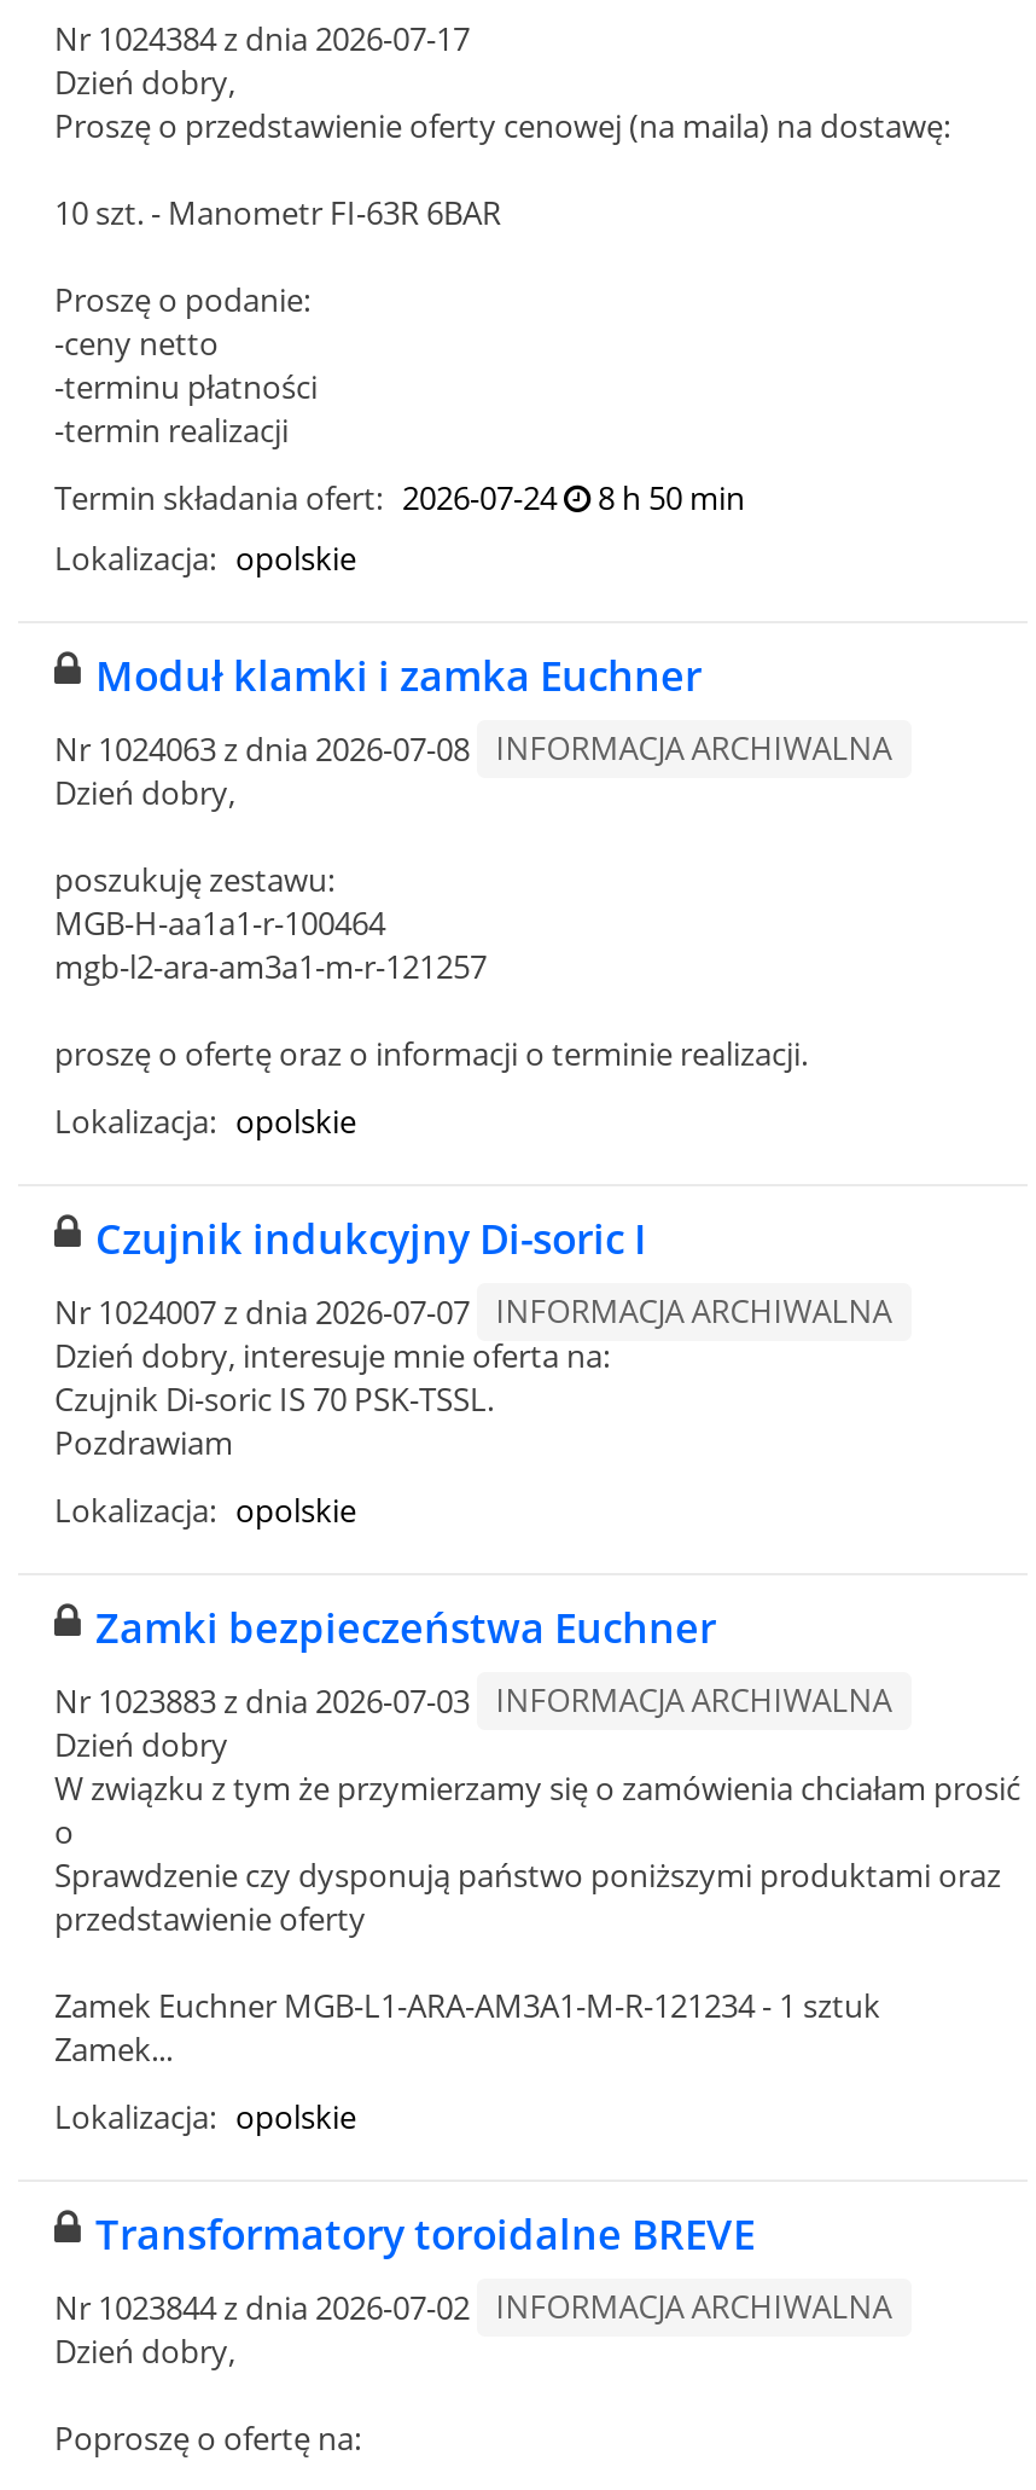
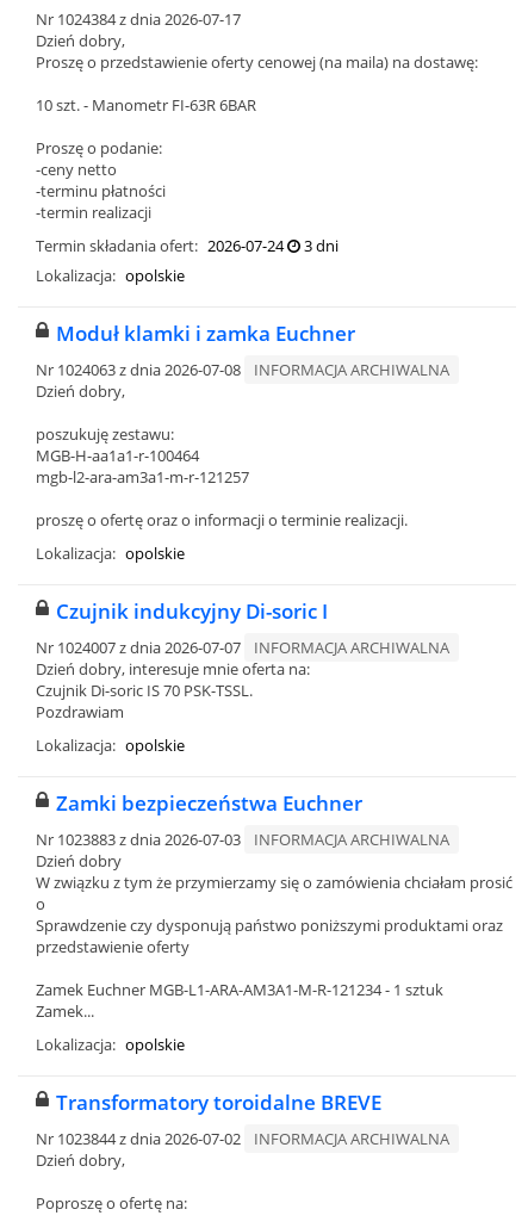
[54,476,745,520] Termin składania ofert: 2026-07-24 8 h 50 min -> [36,235,338,256] Termin składania ofert: 2026-07-24 3 dni

